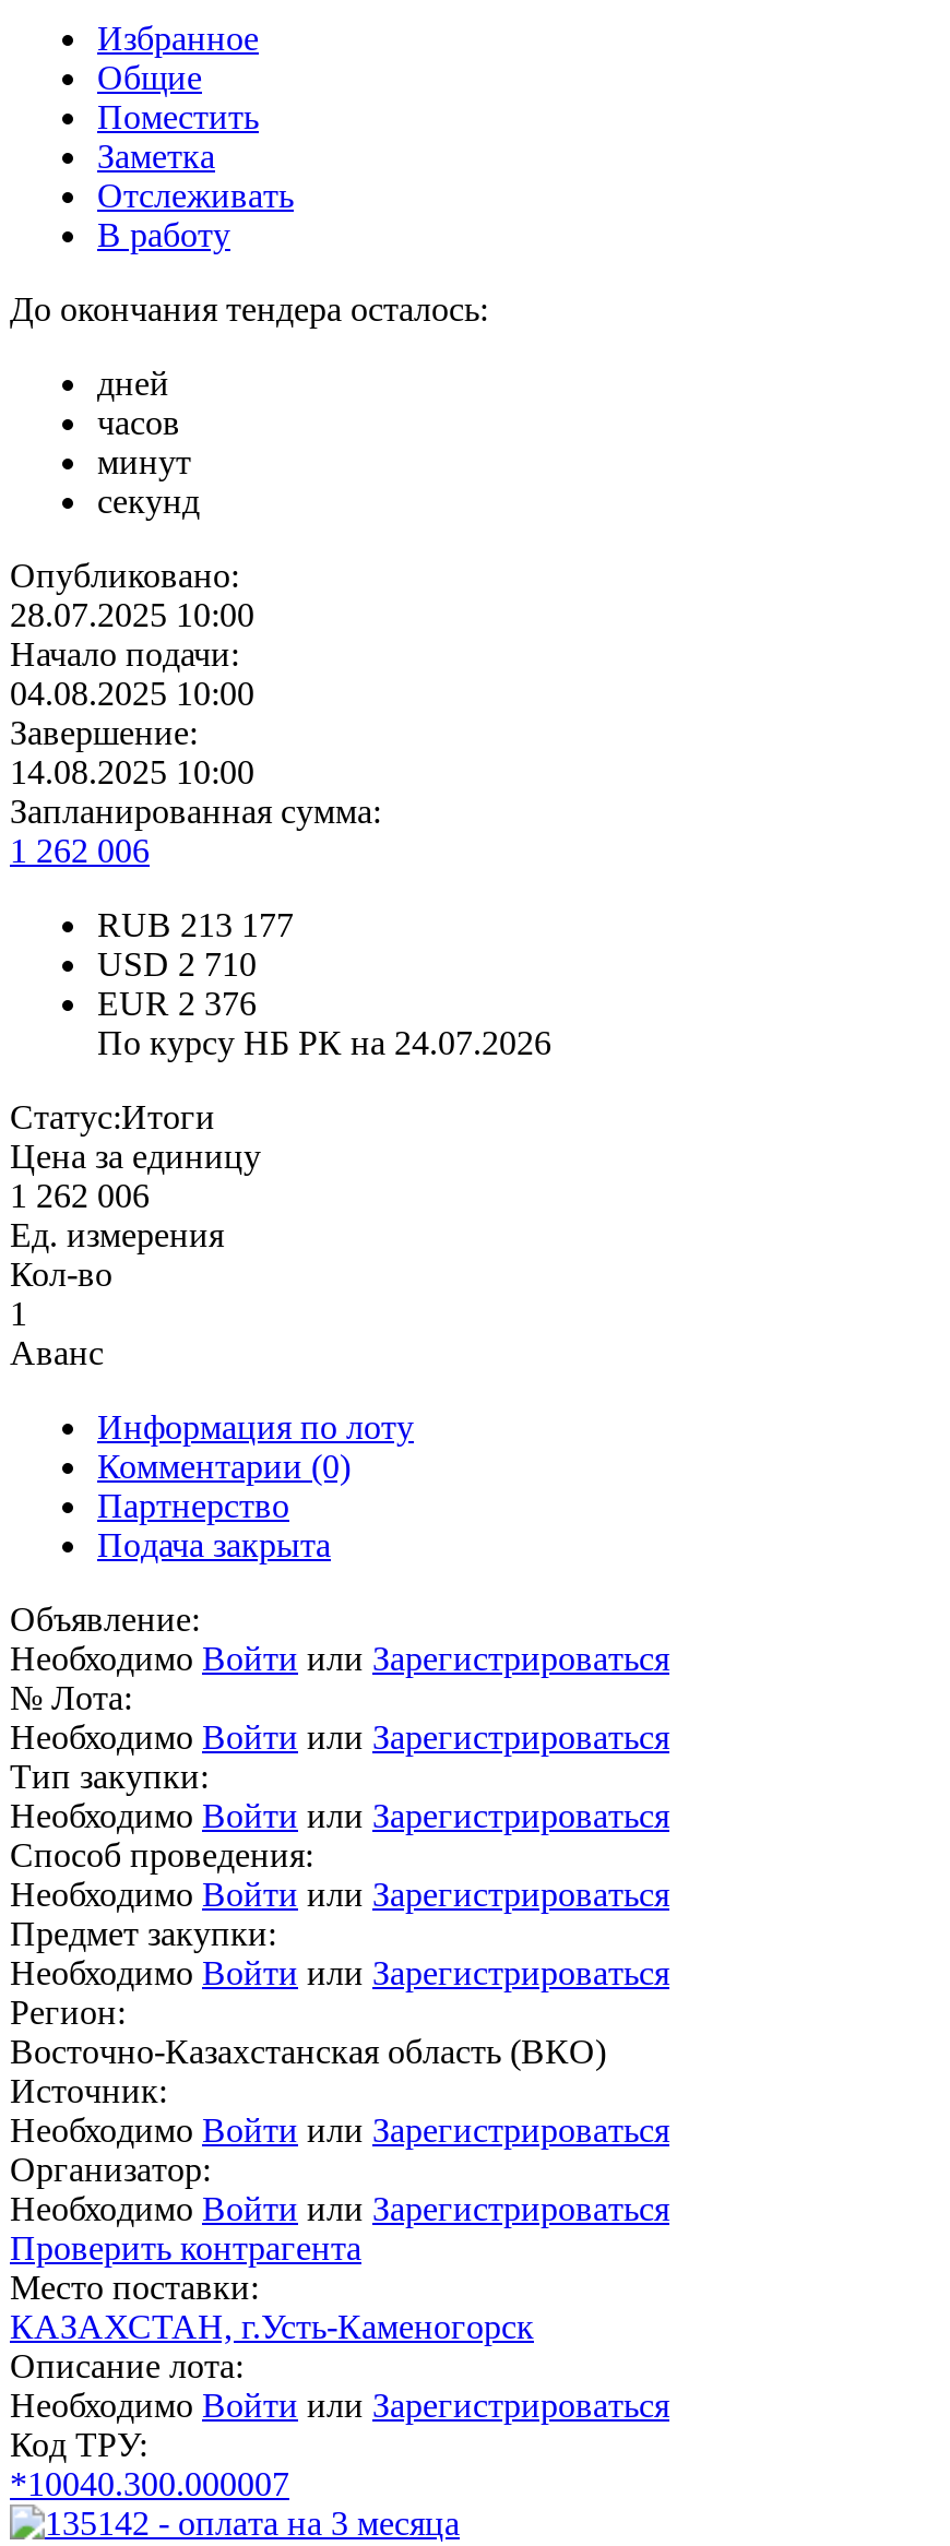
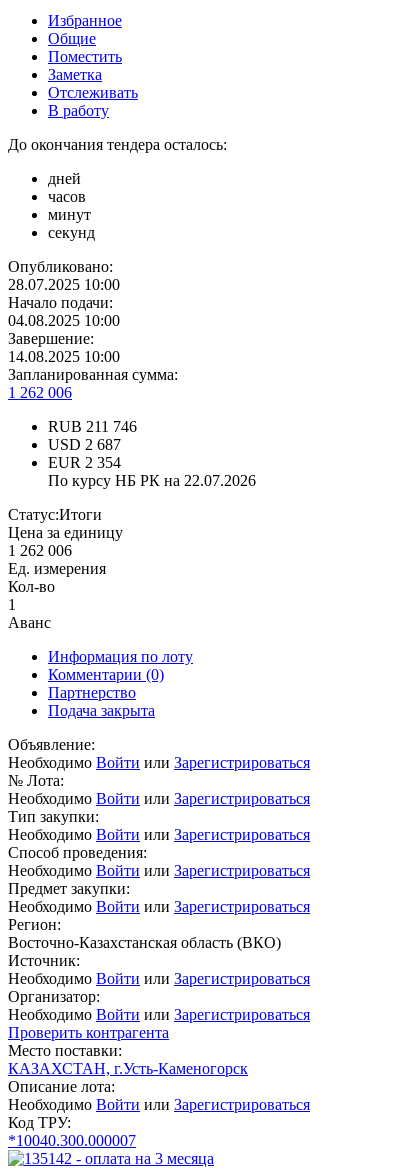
[97,907,294,944] RUB 213 177 -> [48,418,137,435] RUB 211 746
[97,946,257,983] USD 2 710 -> [48,436,121,453] USD 2 687
[97,985,257,1022] EUR 2 376 -> [48,454,121,471] EUR 2 354
[97,1025,551,1062] По курсу НБ РК на 24.07.2026 -> [48,472,256,489] По курсу НБ РК на 22.07.2026

